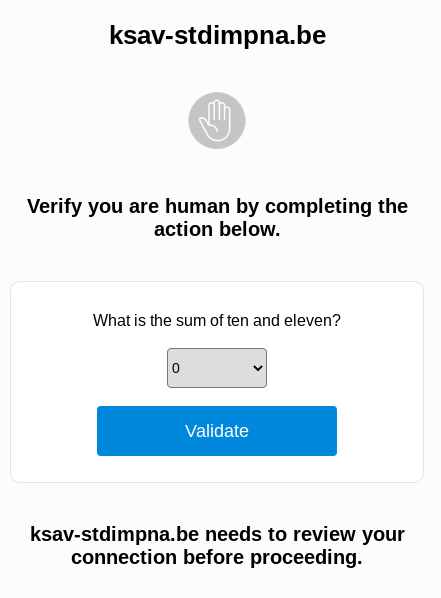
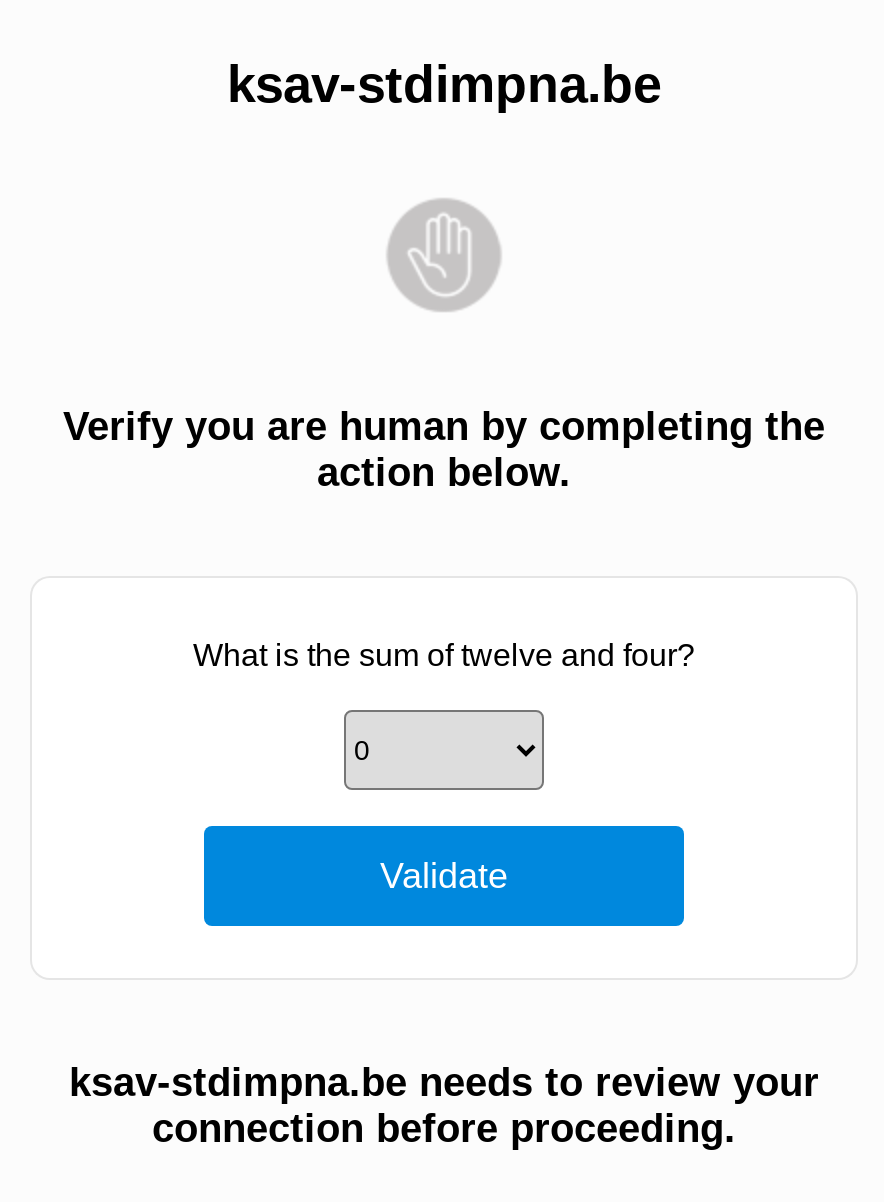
[93,312,341,329] What is the sum of ten and eleven? -> [193,638,695,672] What is the sum of twelve and four?

